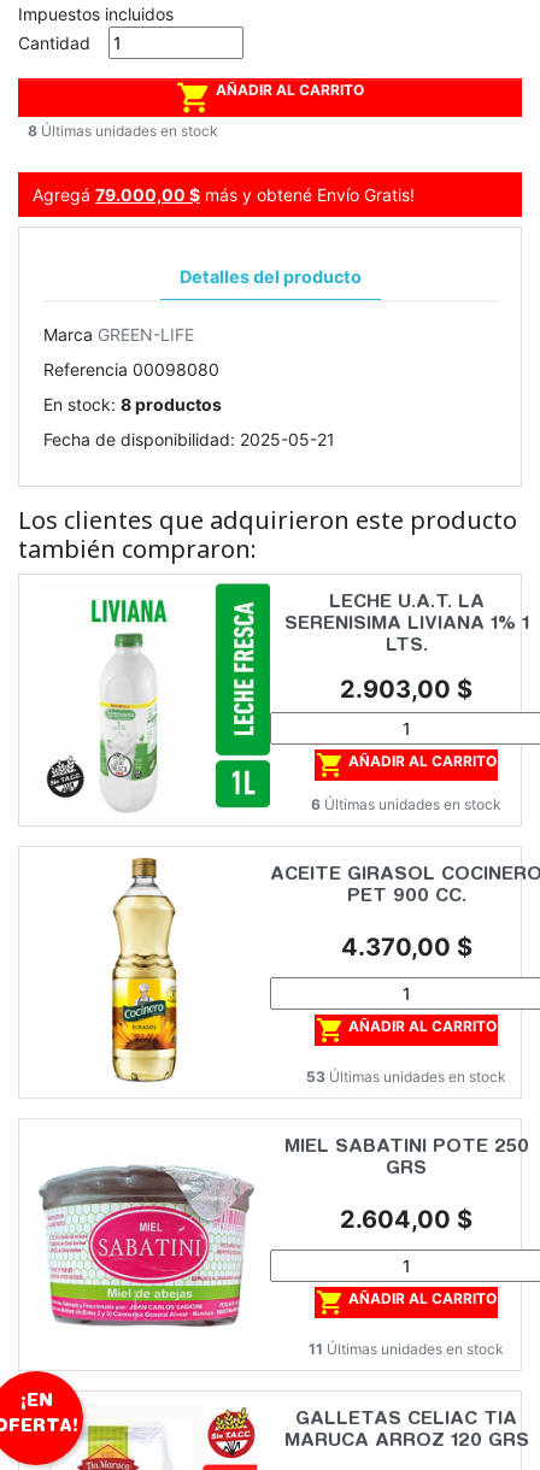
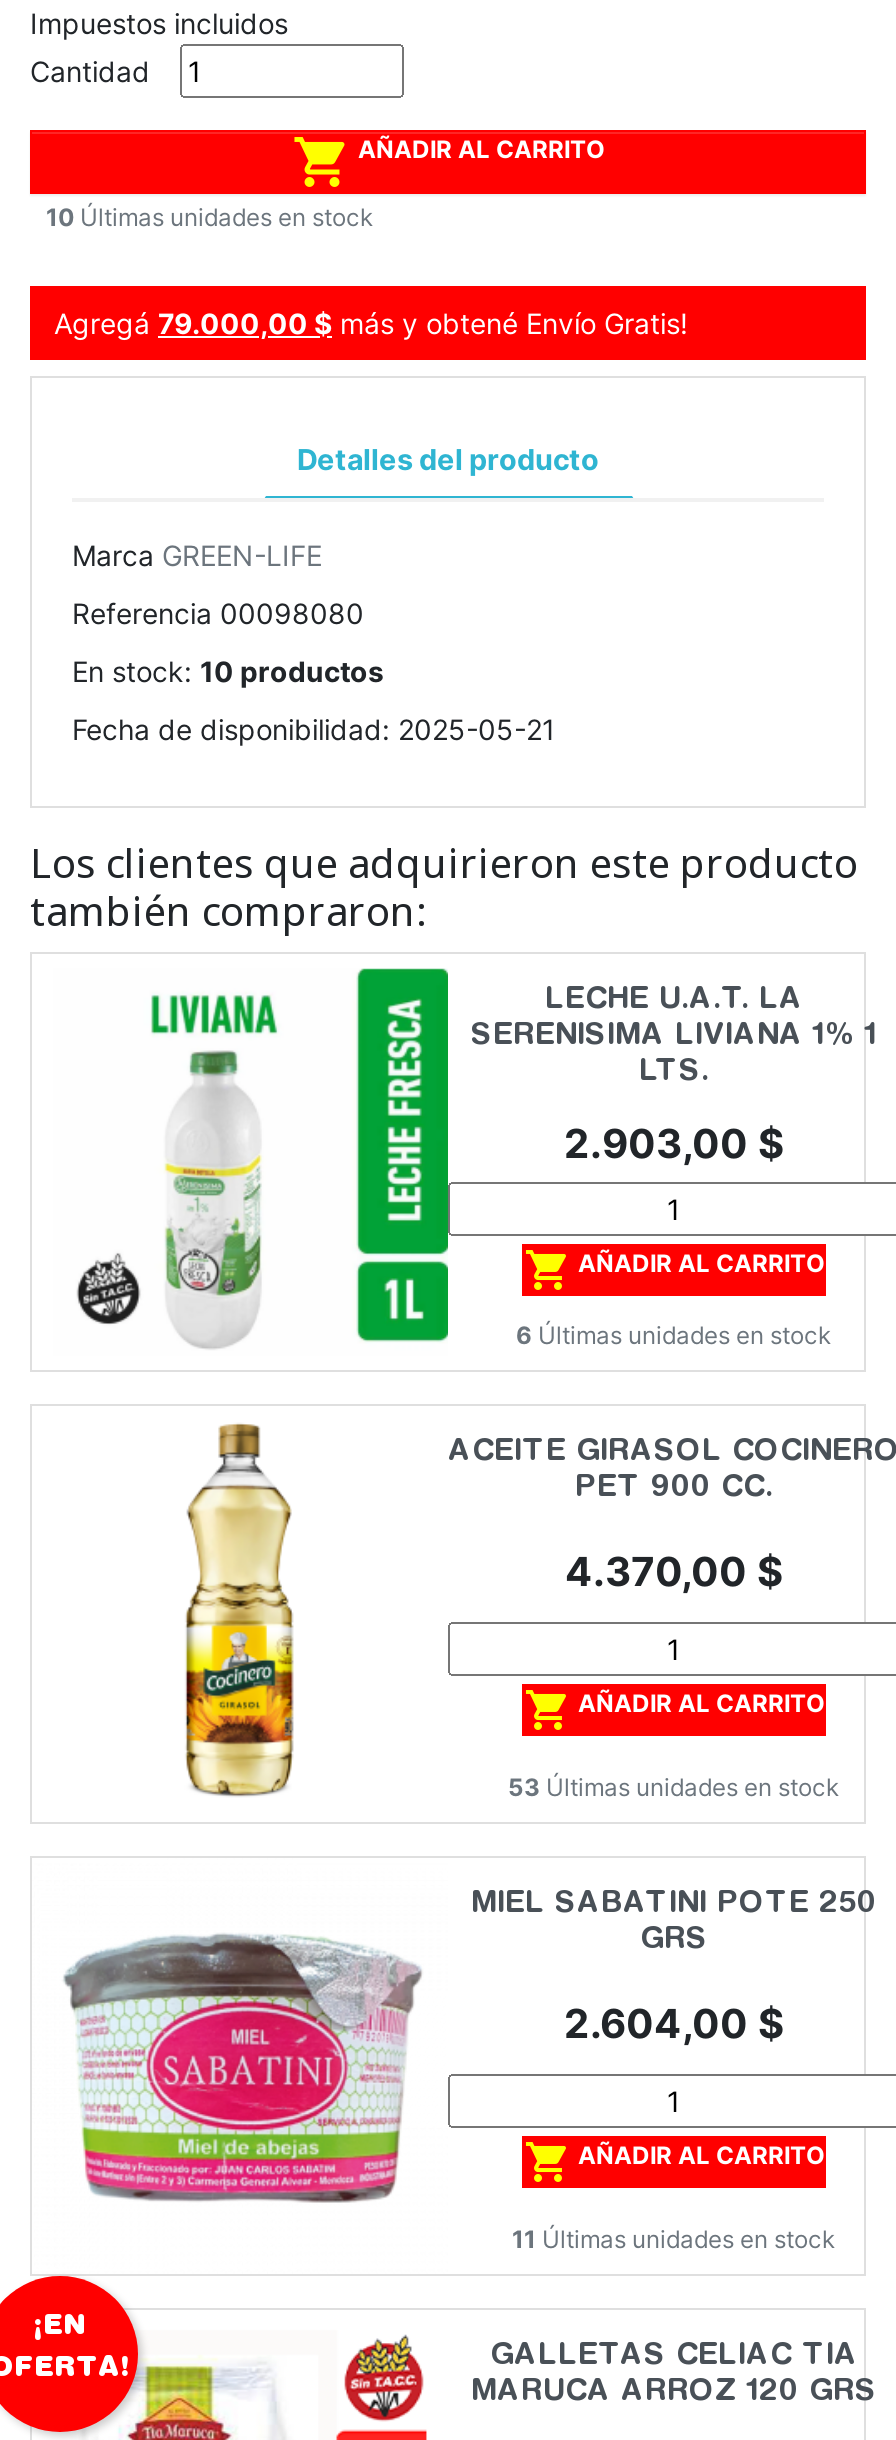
[28,122,218,140] 8 Últimas unidades en stock -> [46,202,374,232] 10 Últimas unidades en stock
[43,394,222,414] En stock: 8 productos -> [72,654,384,688] En stock: 10 productos

